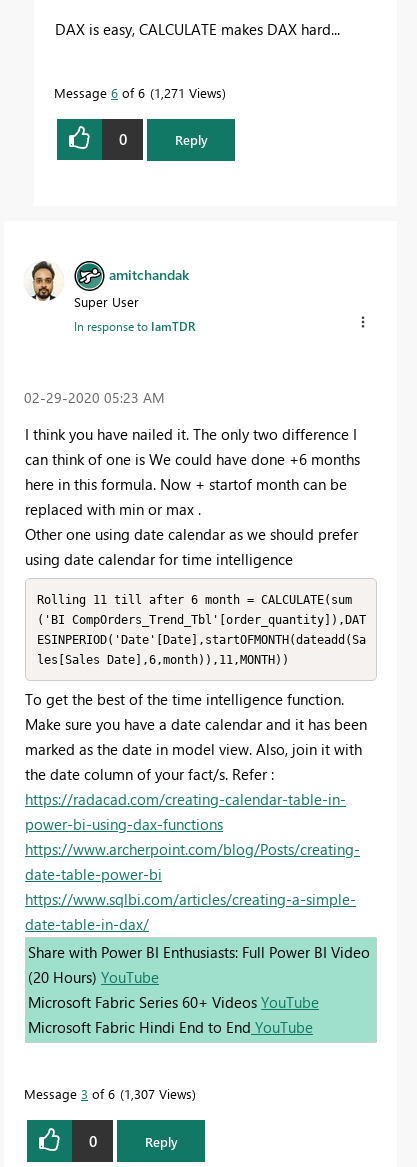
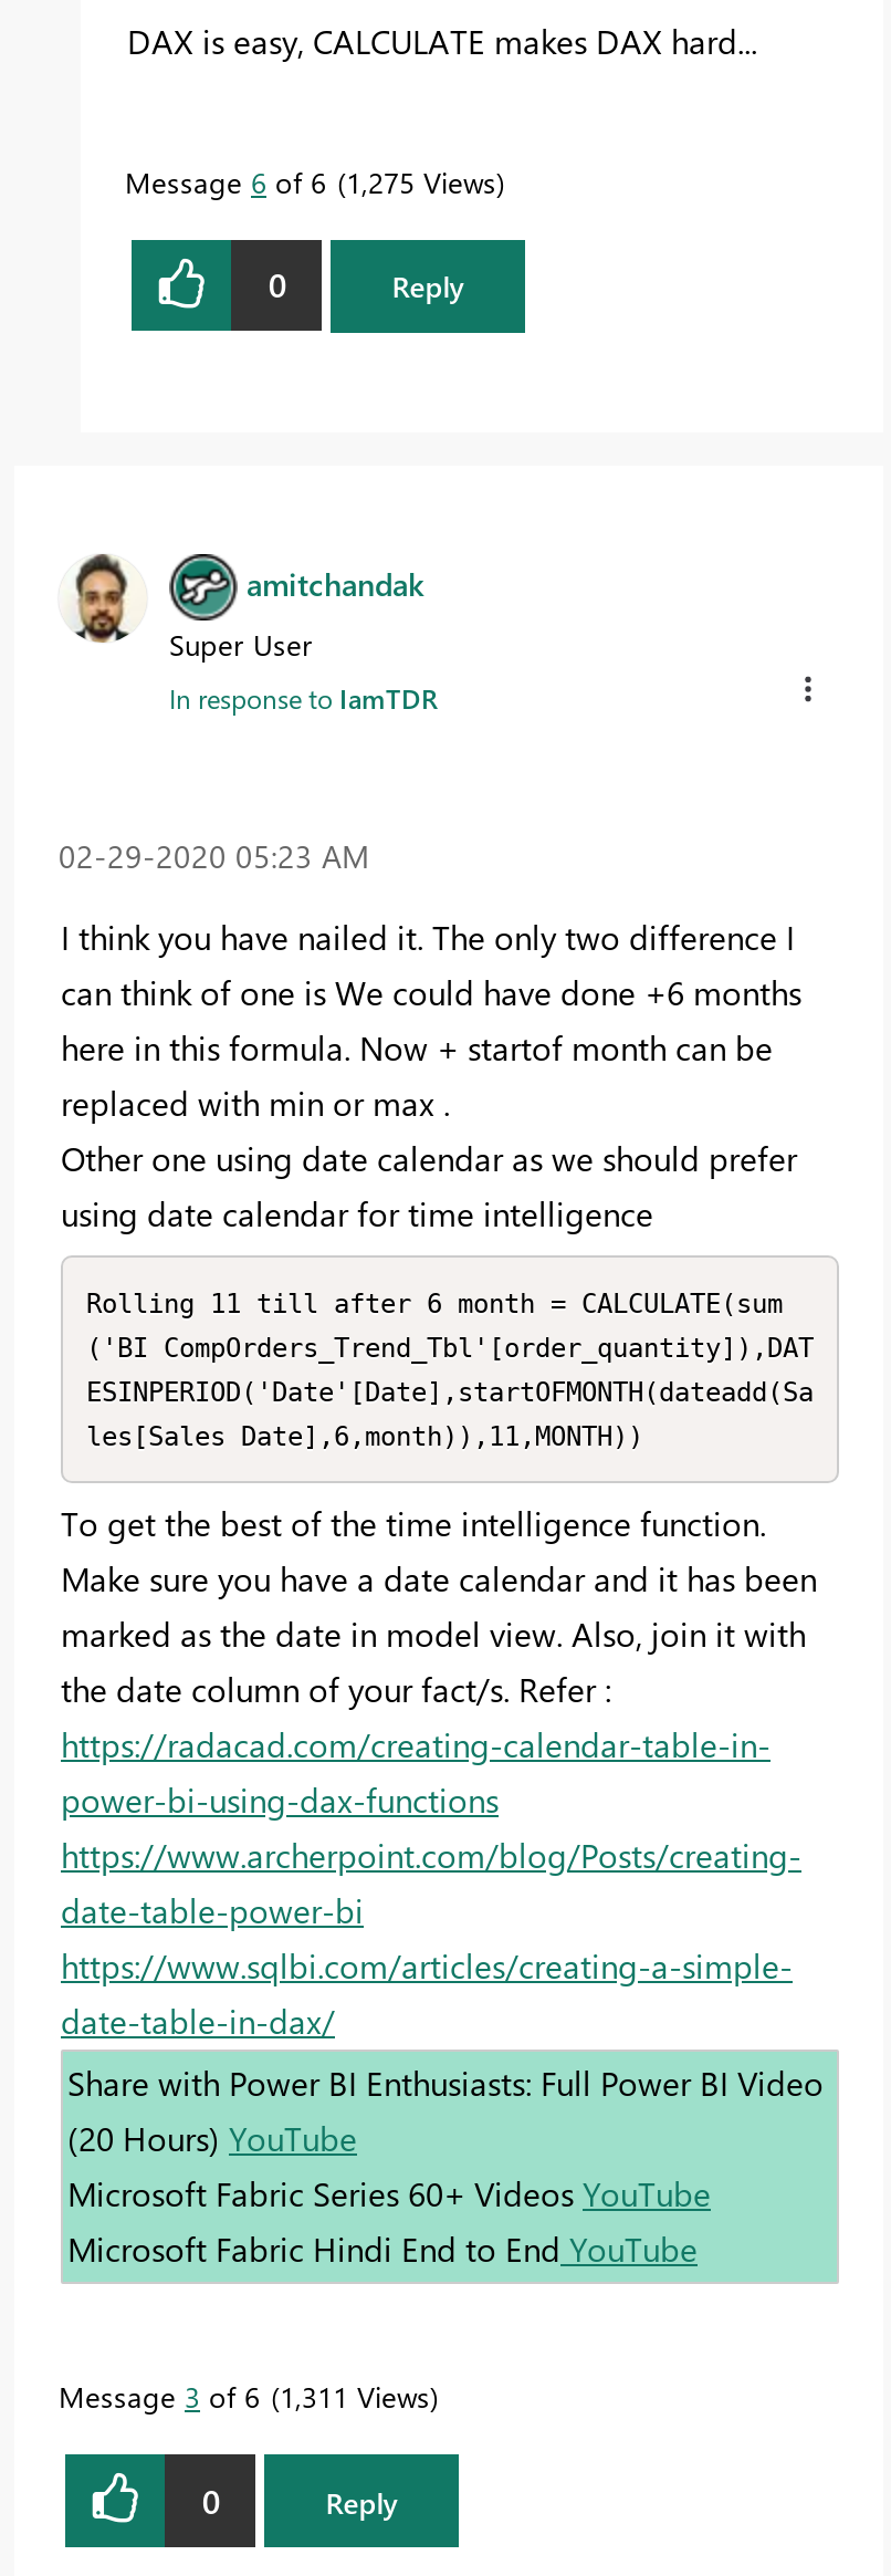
[54,84,222,101] Message 6 of 6 1,271 Views -> [125,162,496,200] Message 6 of 6 1,275 Views
[24,1085,192,1102] Message 3 of 6 1,307 Views -> [59,2377,430,2415] Message 3 of 6 1,311 Views

